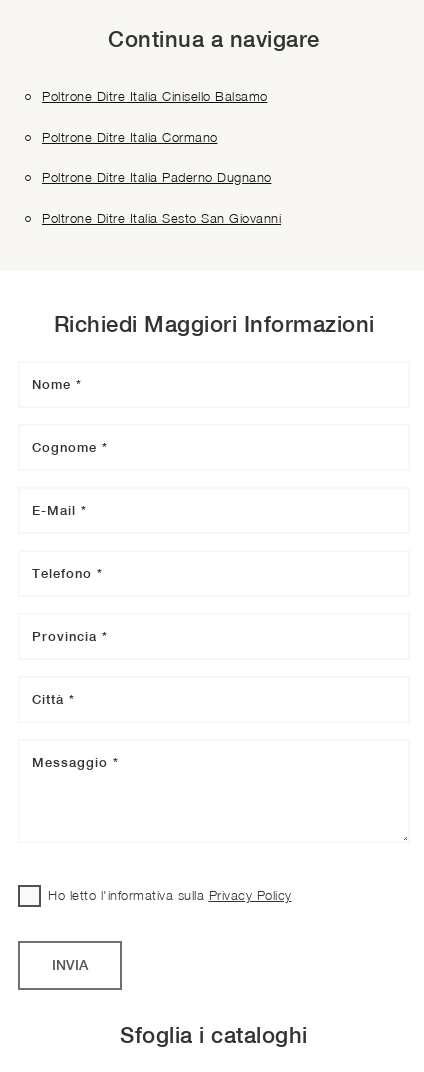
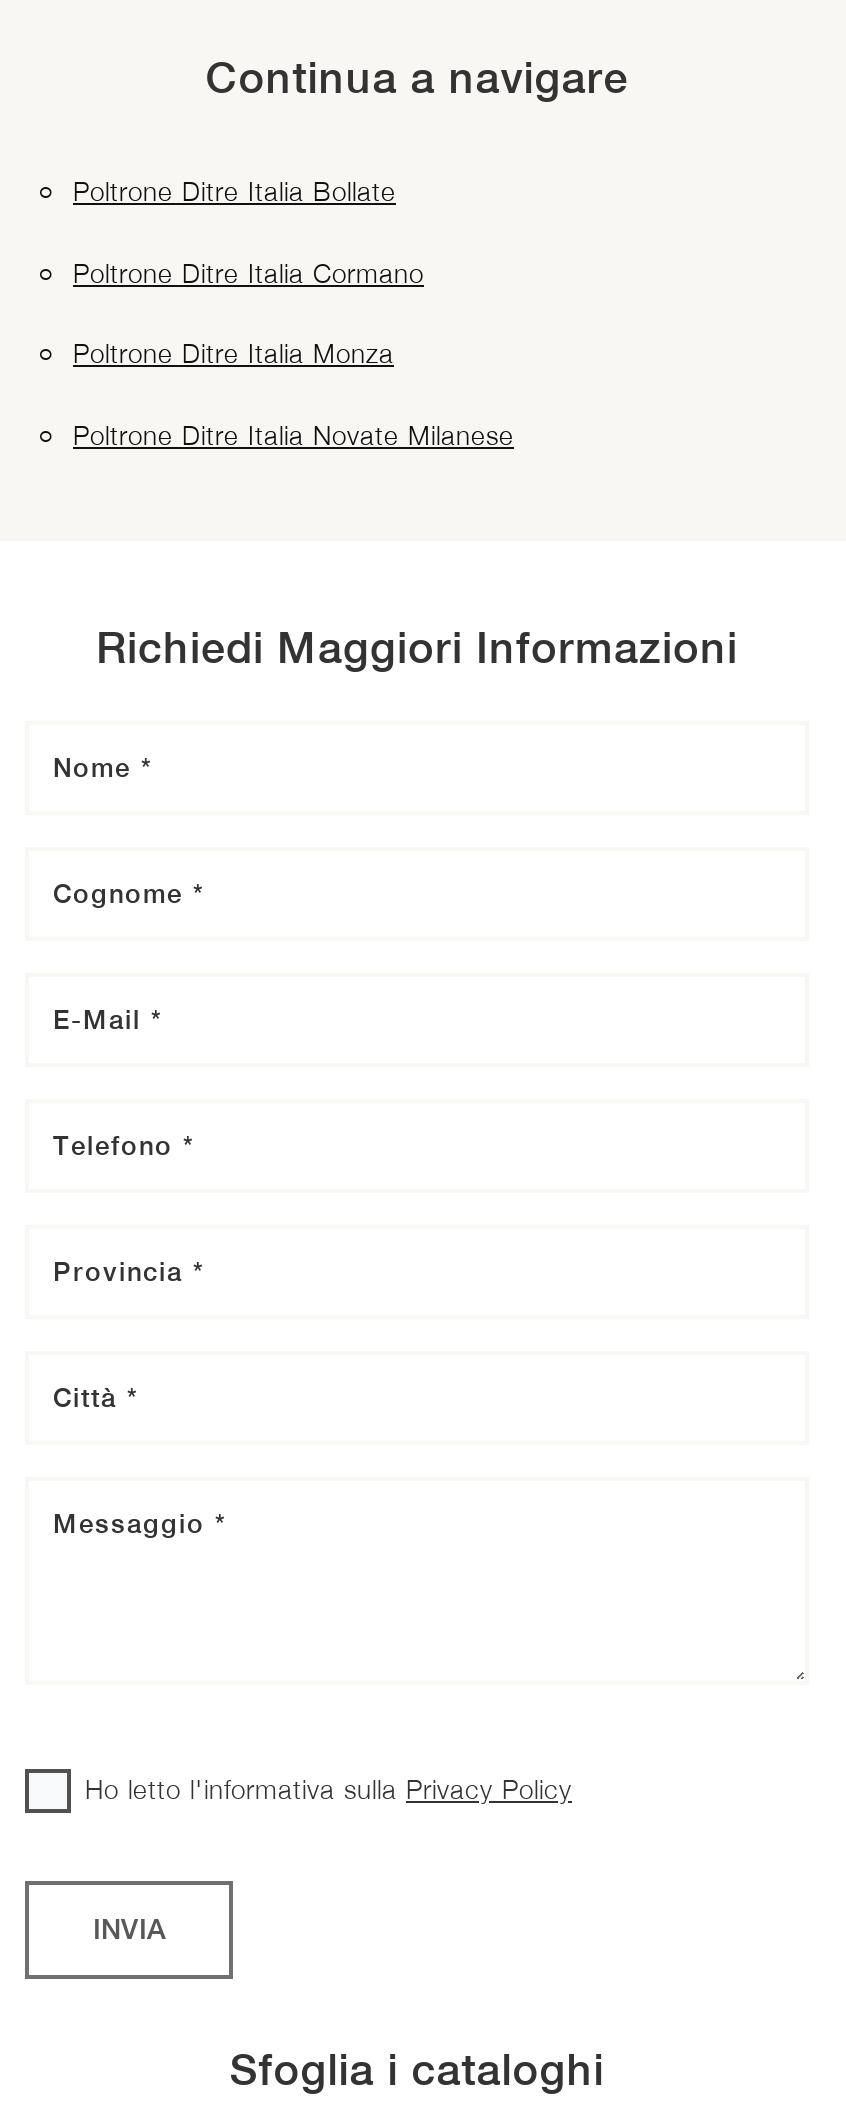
[42,88,267,104] Poltrone Ditre Italia Cinisello Balsamo -> [73,175,396,207] Poltrone Ditre Italia Bollate
[42,169,271,185] Poltrone Ditre Italia Paderno Dugnano -> [73,337,394,369] Poltrone Ditre Italia Monza
[42,210,281,226] Poltrone Ditre Italia Sesto San Giovanni -> [73,419,514,451] Poltrone Ditre Italia Novate Milanese

